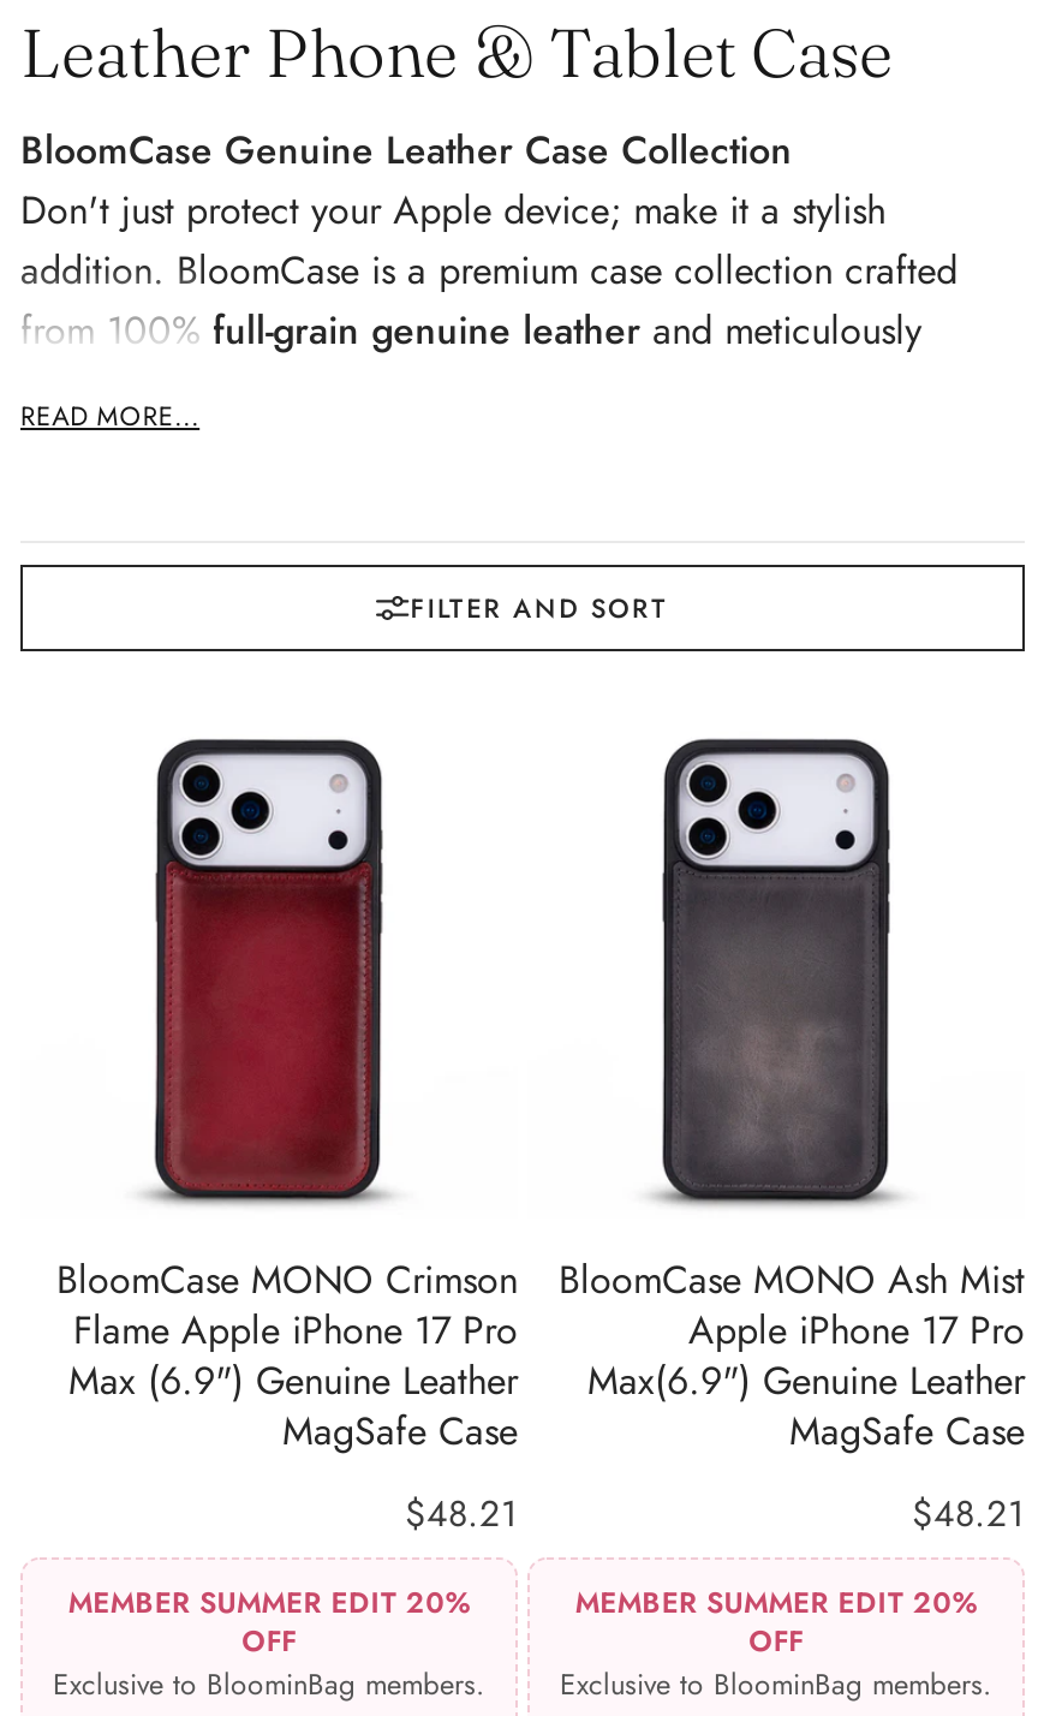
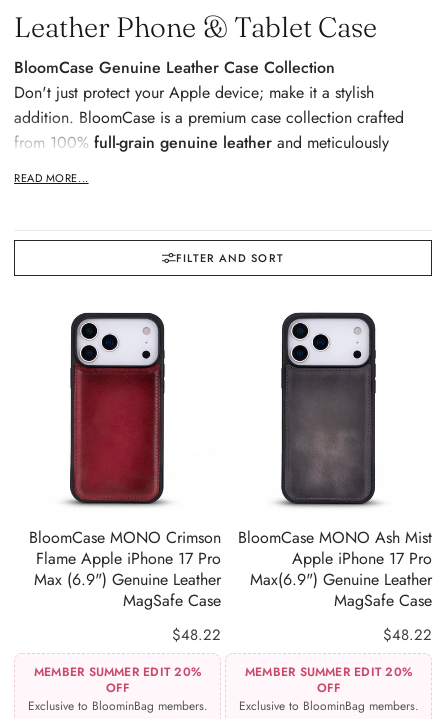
[405,1488,518,1541] $48.21 -> [172,624,221,646] $48.22
[912,1488,1025,1541] $48.21 -> [383,624,432,646] $48.22

